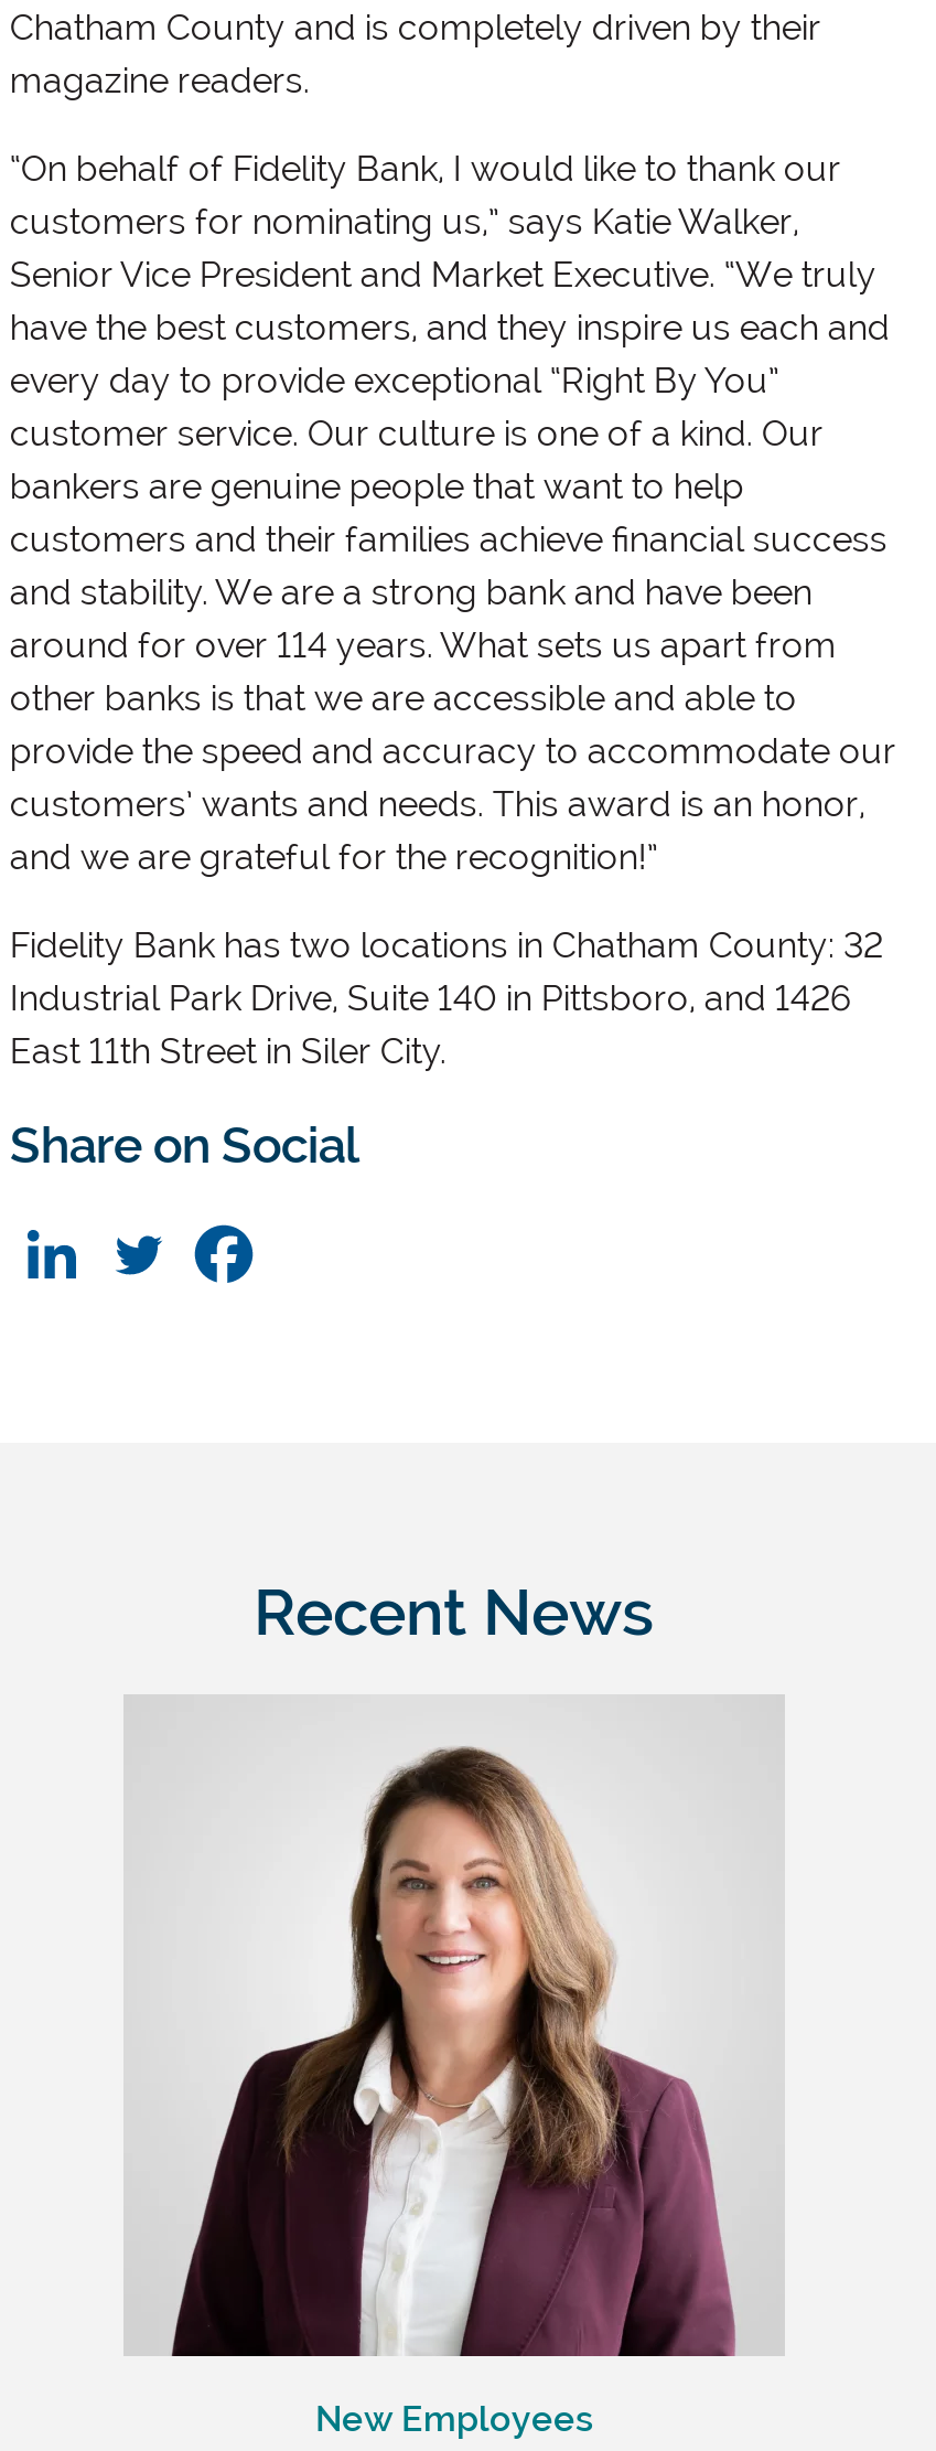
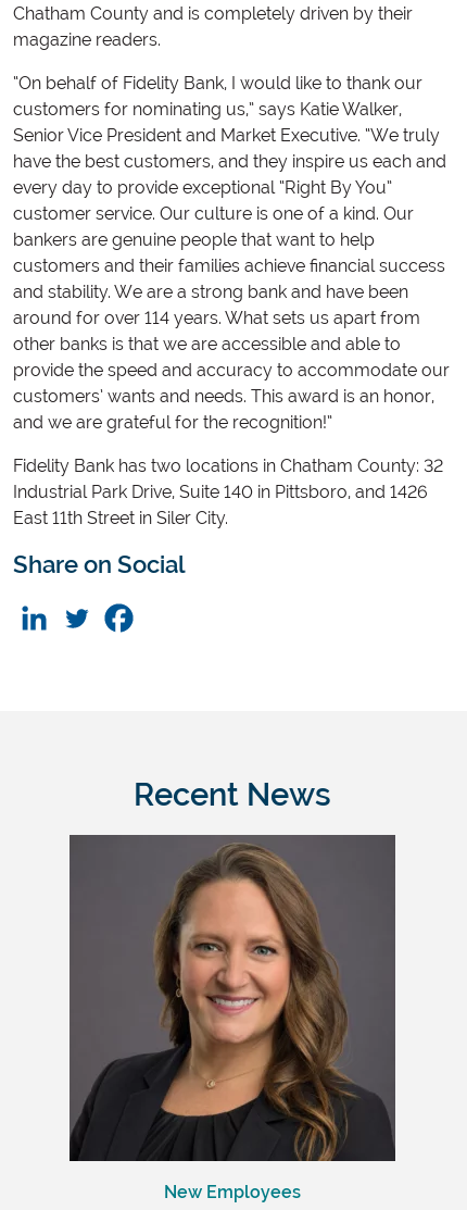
[123,1694,785,2358] [image] -> [68,834,396,1162] [image]

